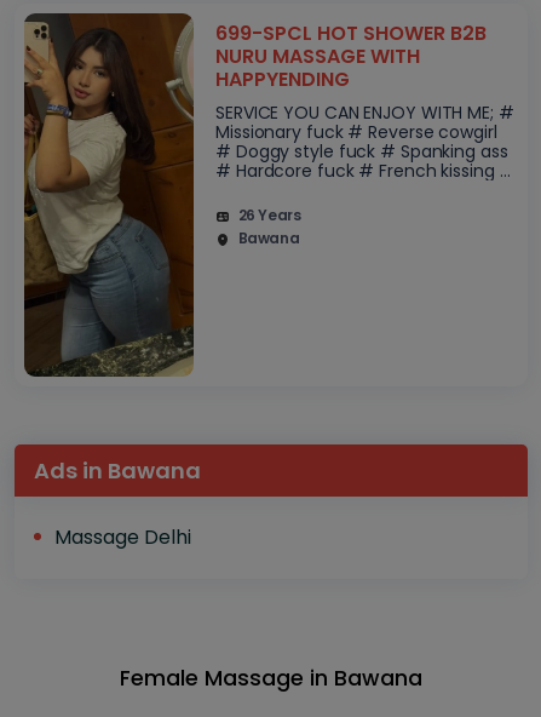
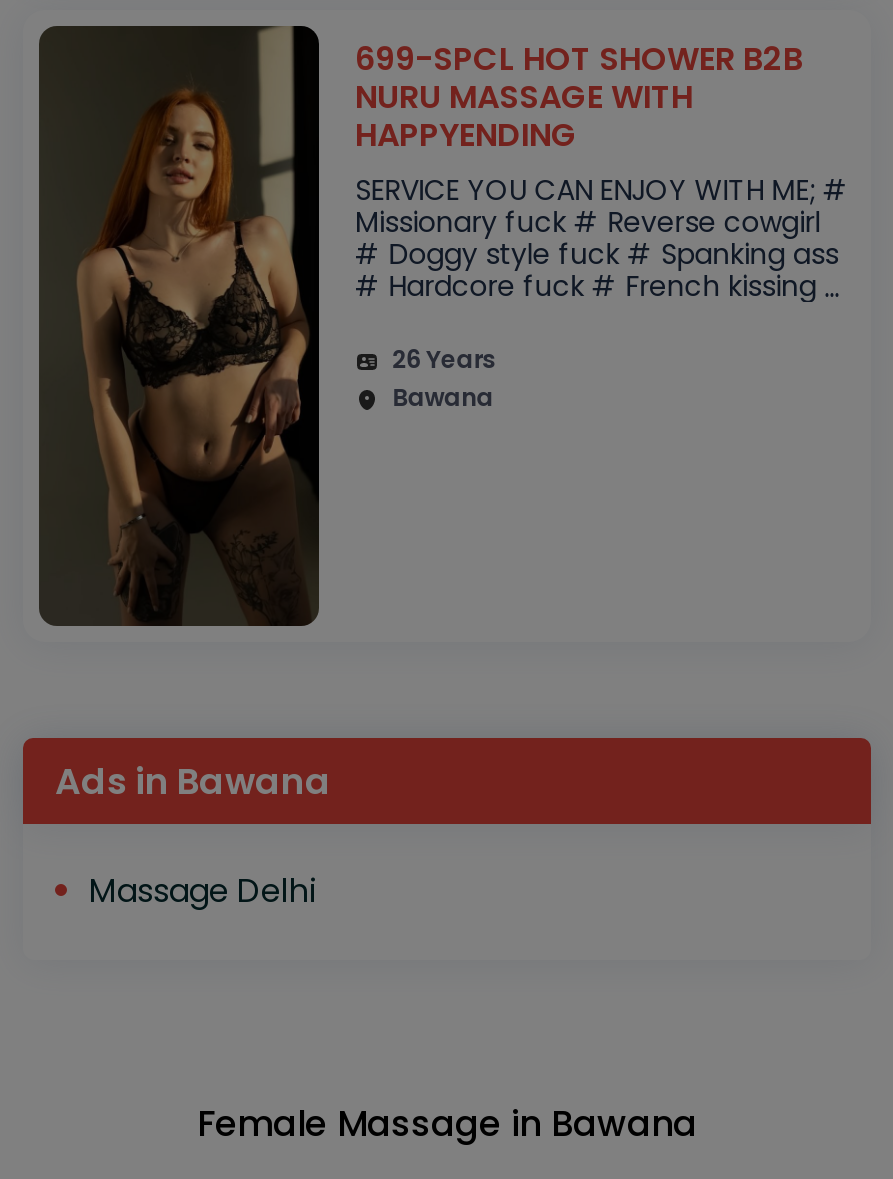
[23,12,195,377] [image] -> [37,24,321,628] [image]

